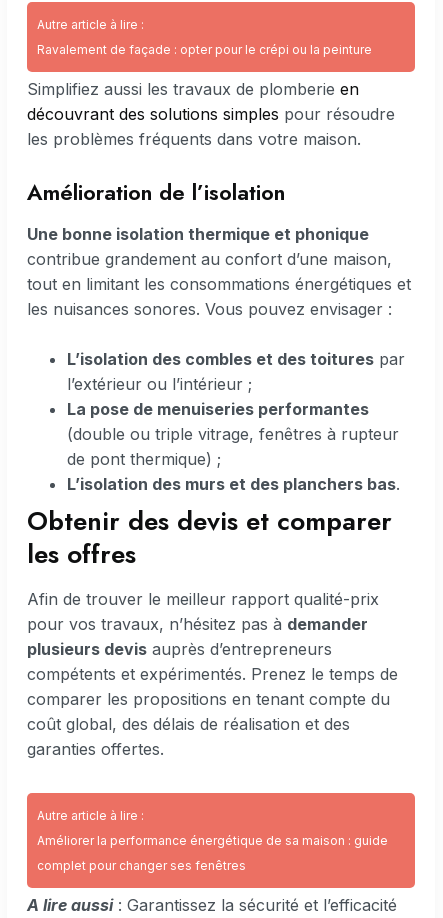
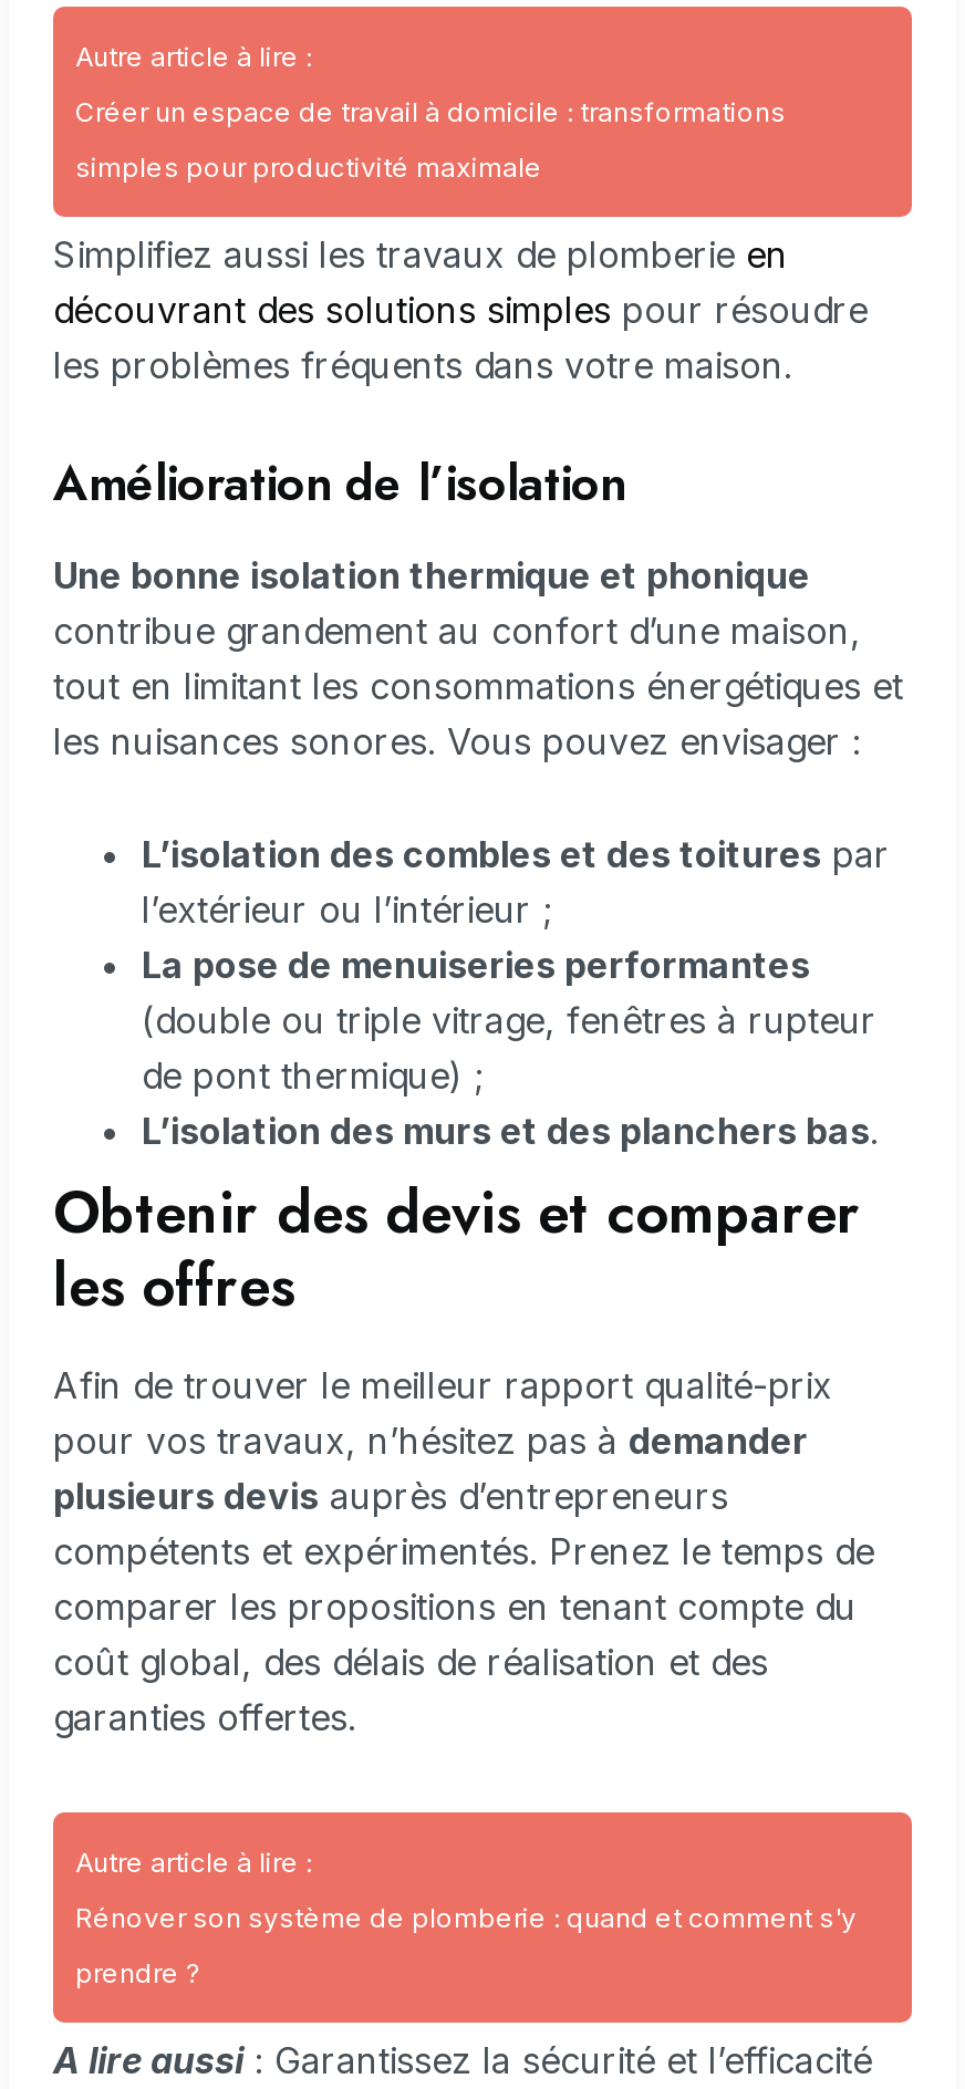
[37,42,372,57] Ravalement de façade : opter pour le crépi ou la peinture -> [75,96,786,184] Créer un espace de travail à domicile : transformations | simples pour productivité maximale
[37,833,388,848] Améliorer la performance énergétique de sa maison : guide -> [75,1901,857,1934] Rénover son système de plomberie : quand et comment s'y
[37,858,246,873] complet pour changer ses fenêtres -> [75,1956,199,1990] prendre ?

